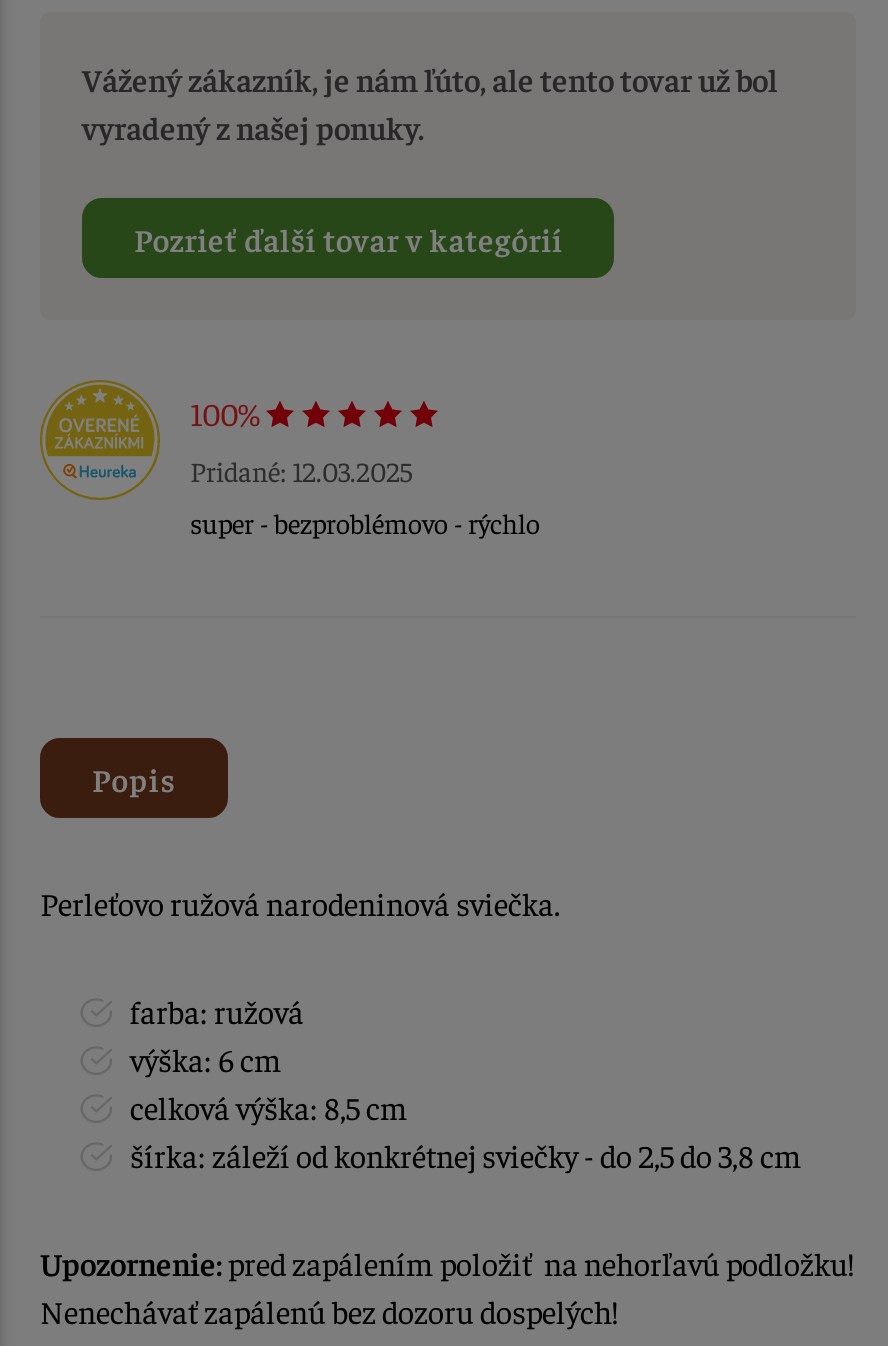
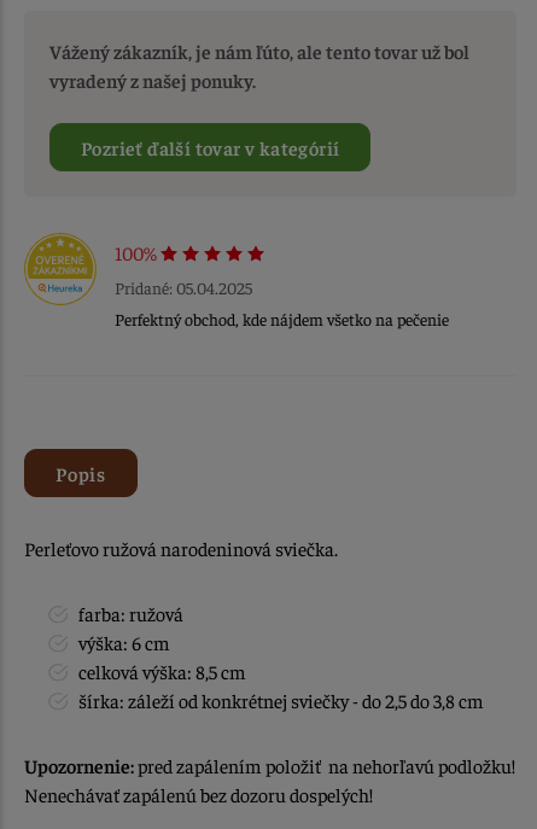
[190,453,540,541] Pridané: 12.03.2025 | super - bezproblémovo - rýchlo -> [115,277,449,330] Pridané: 05.04.2025 | Perfektný obchod, kde nájdem všetko na pečenie

